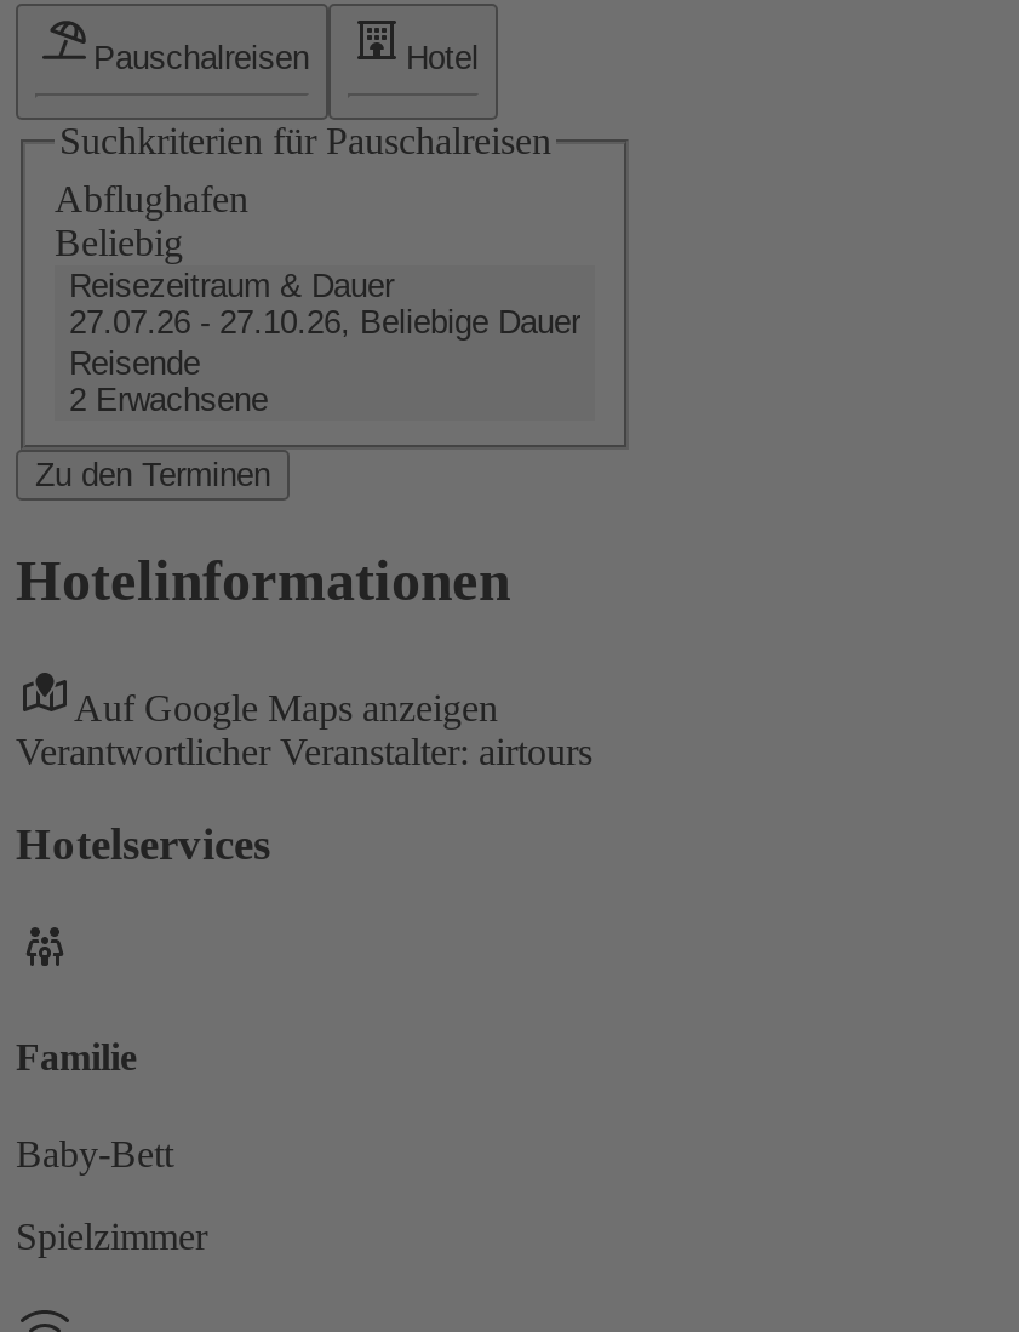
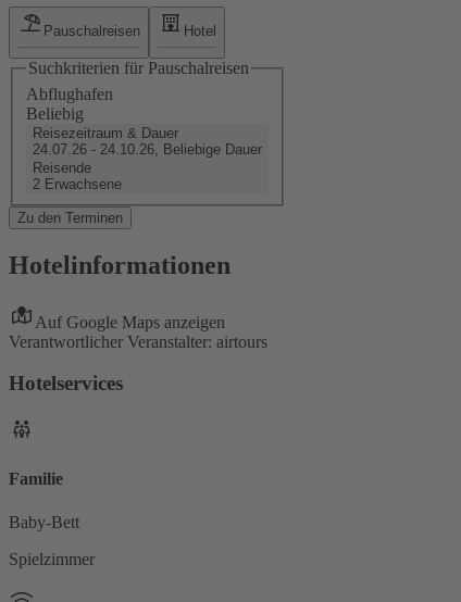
[69,304,580,340] 27.07.26 - 27.10.26, Beliebige Dauer -> [33,141,262,157] 24.07.26 - 24.10.26, Beliebige Dauer

